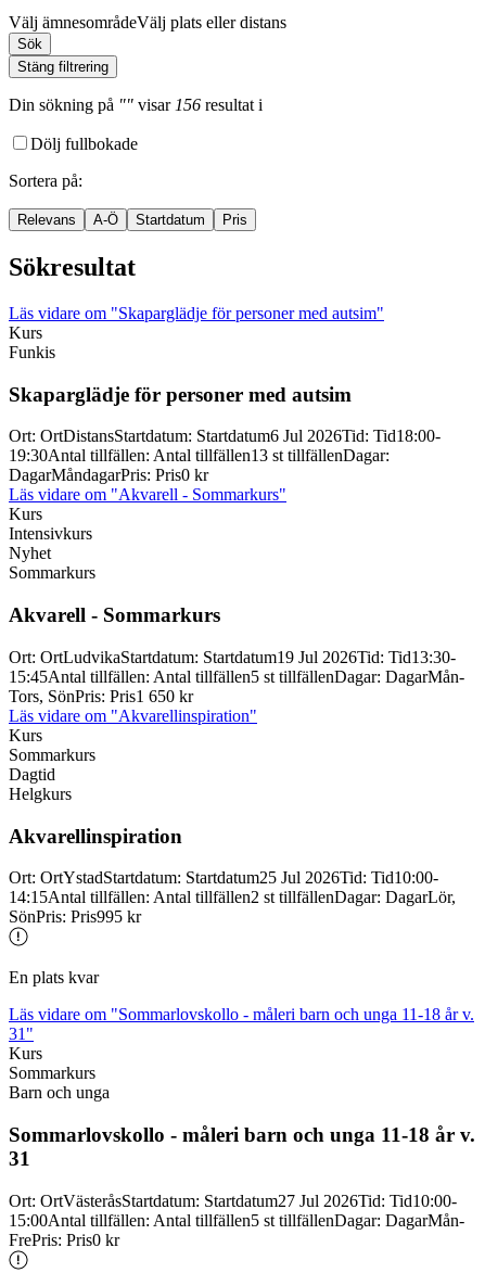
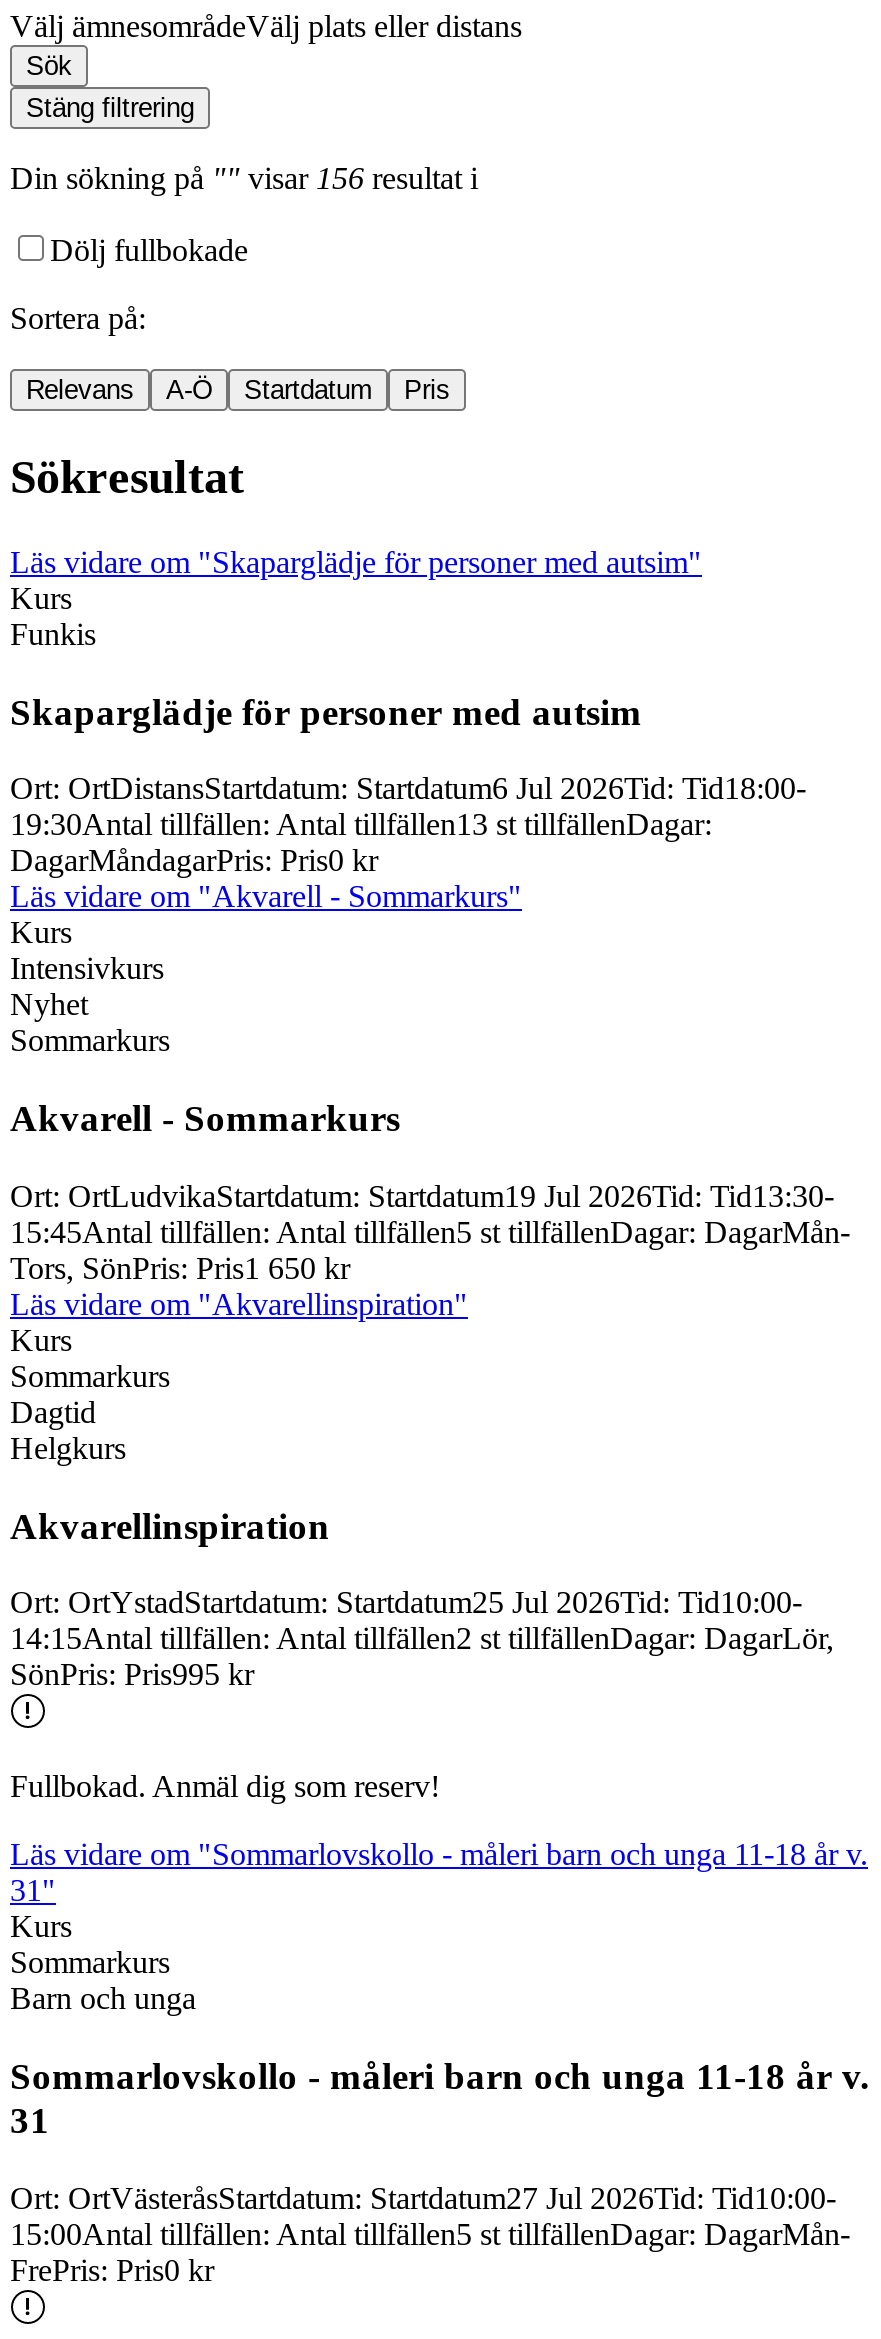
[9,968,99,987] En plats kvar -> [10,1770,440,1804] Fullbokad. Anmäl dig som reserv!

